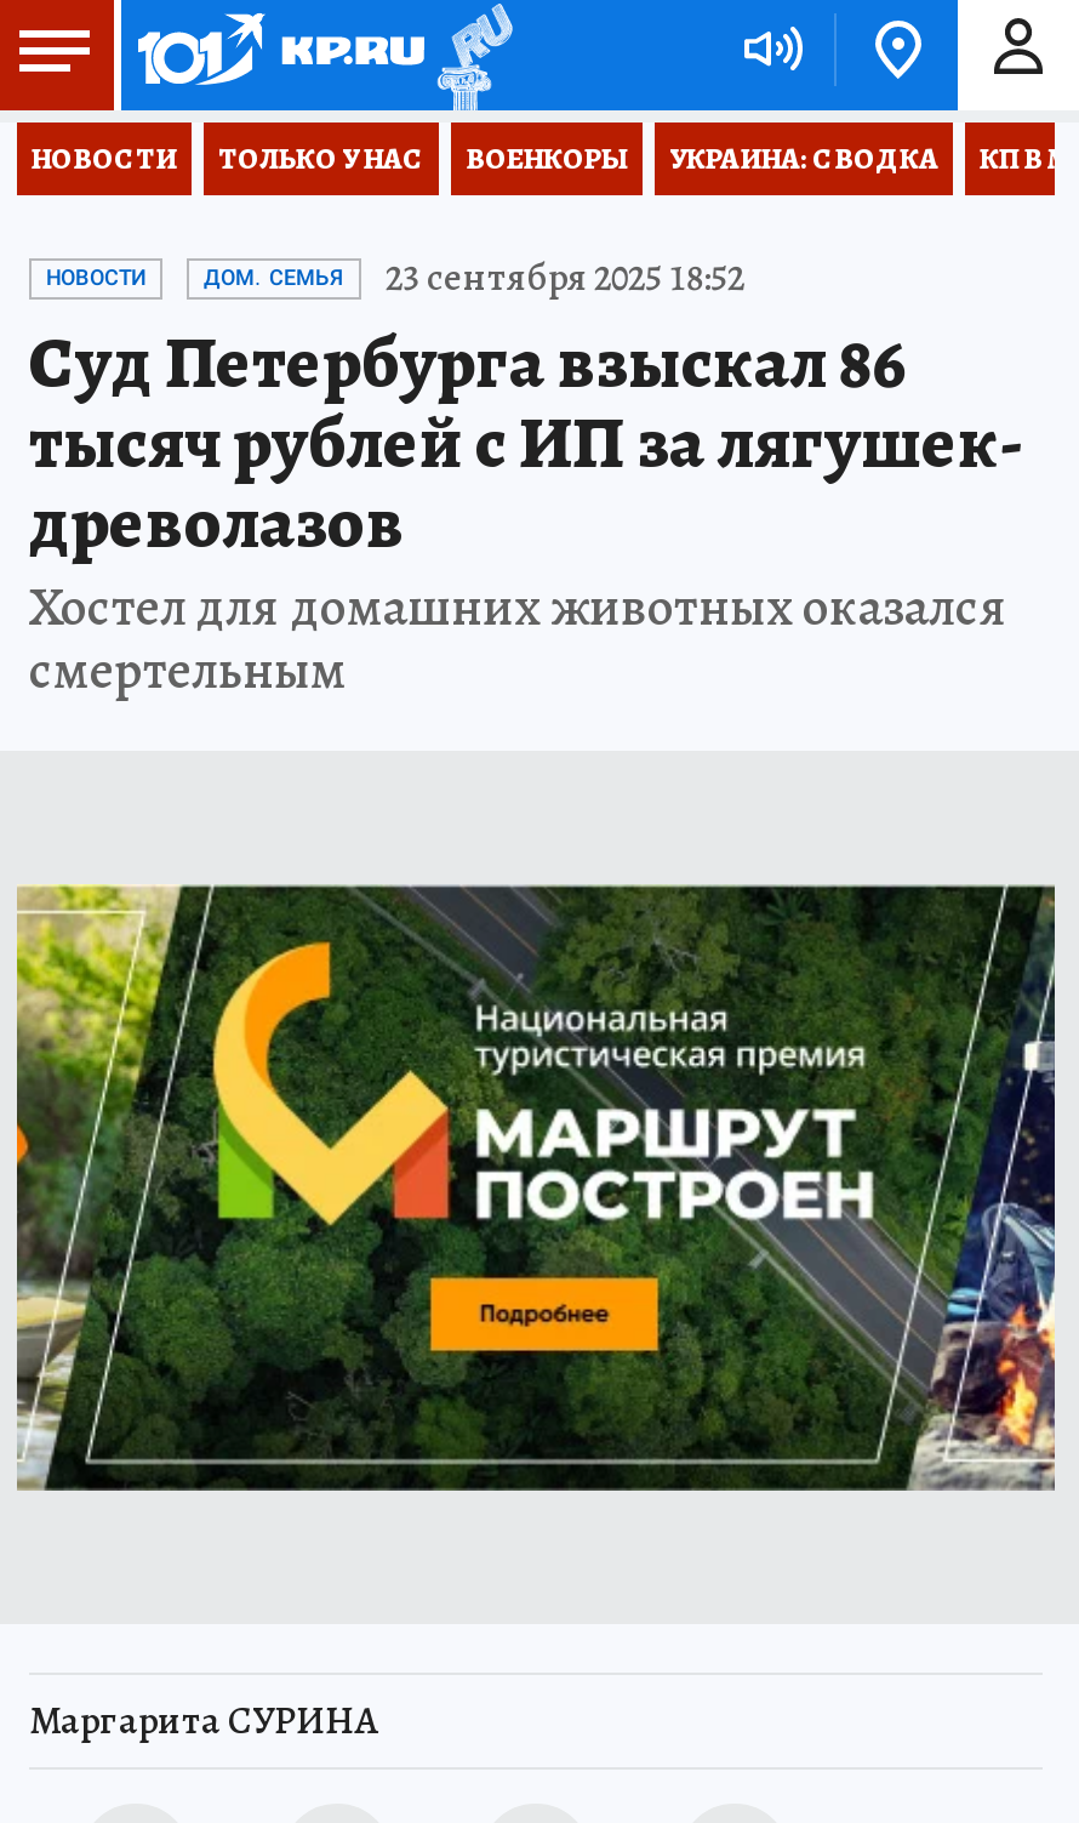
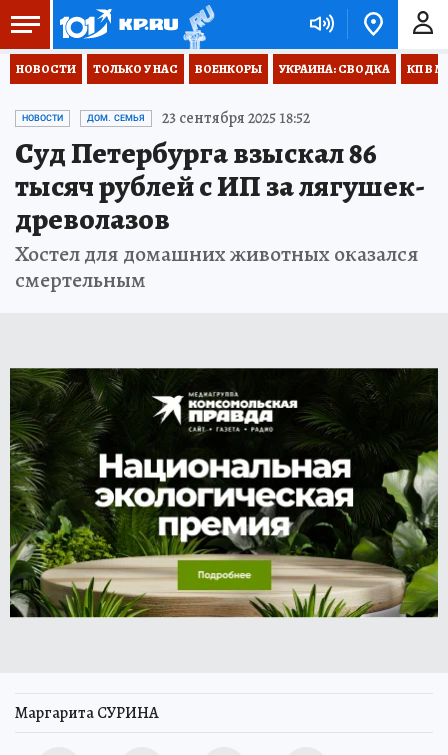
[15,884,1057,1493] [image] -> [9,367,439,618] [image]

